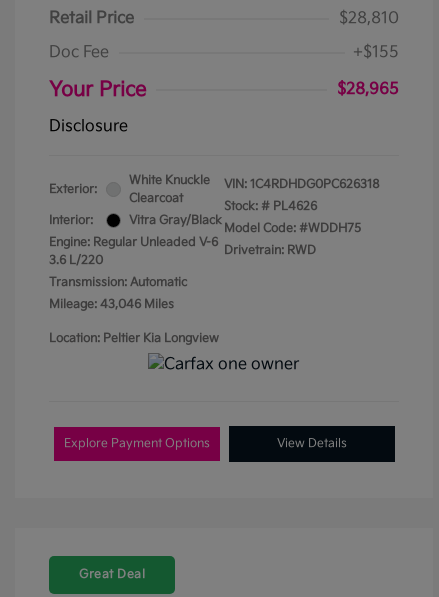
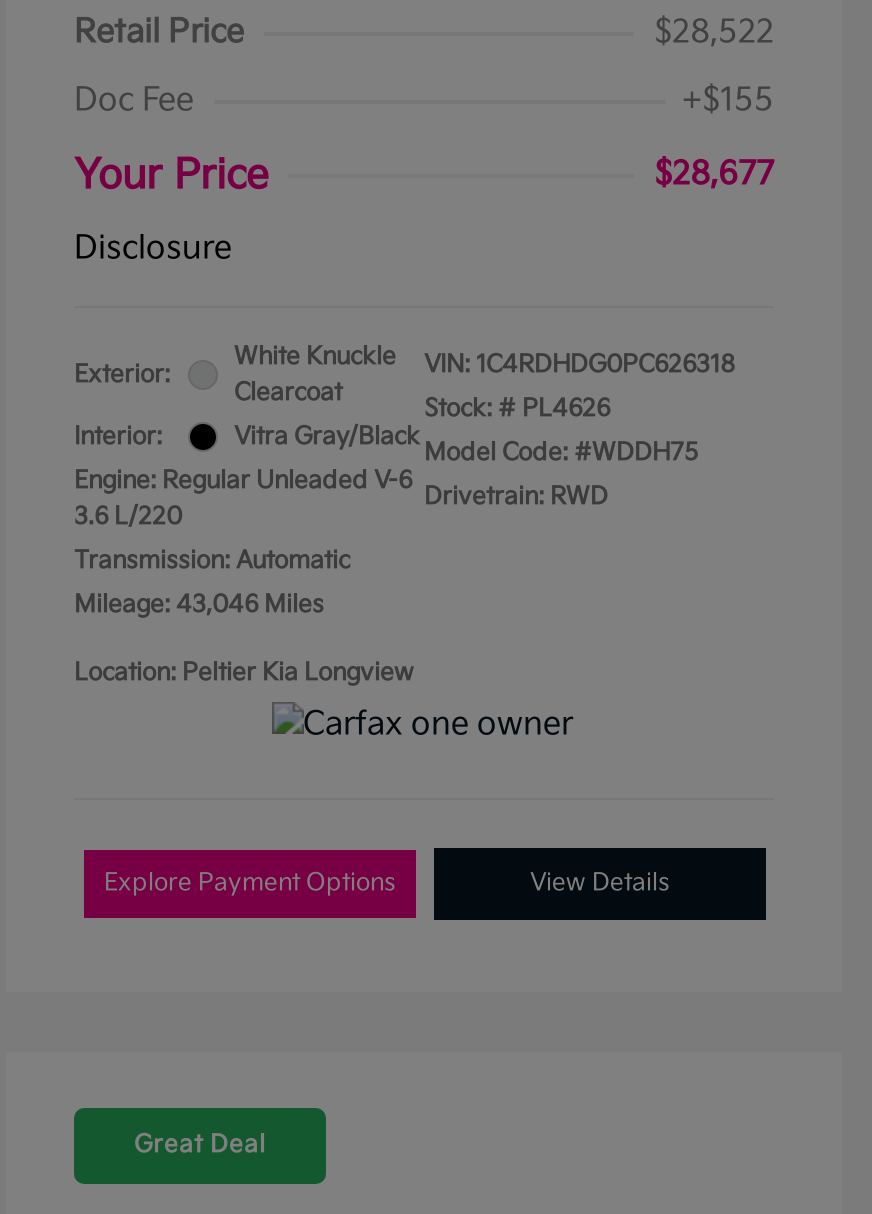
[339,8,399,27] $28,810 -> [654,13,774,51] $28,522
[337,79,399,98] $28,965 -> [654,155,774,193] $28,677

